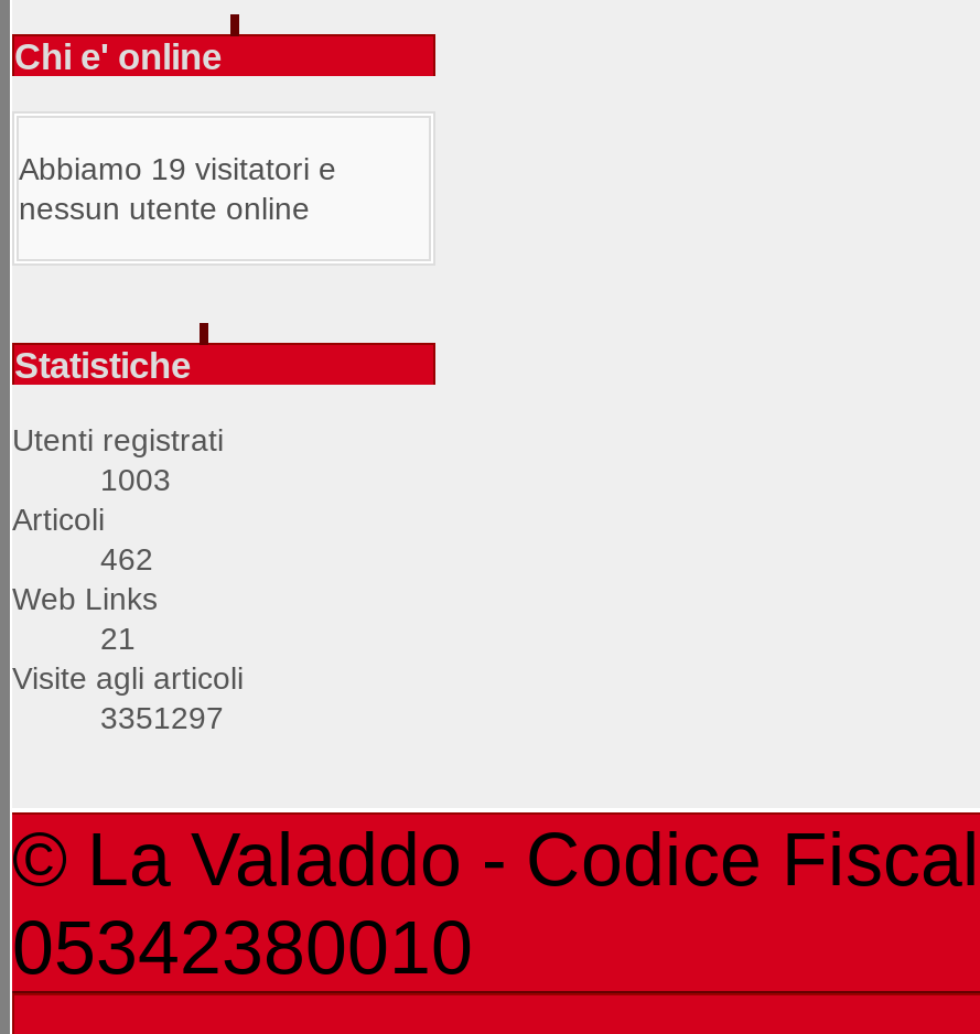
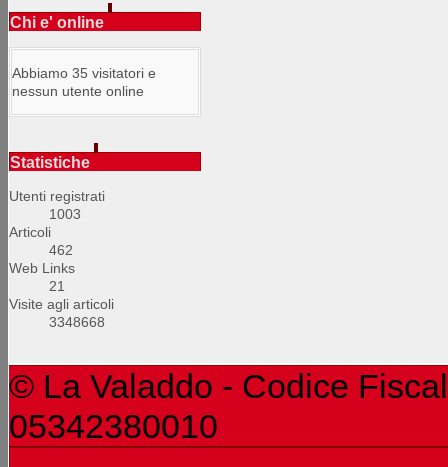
[19,151,336,187] Abbiamo 19 visitatori e -> [12,65,156,81] Abbiamo 35 visitatori e
[100,700,224,735] 3351297 -> [49,314,105,330] 3348668

